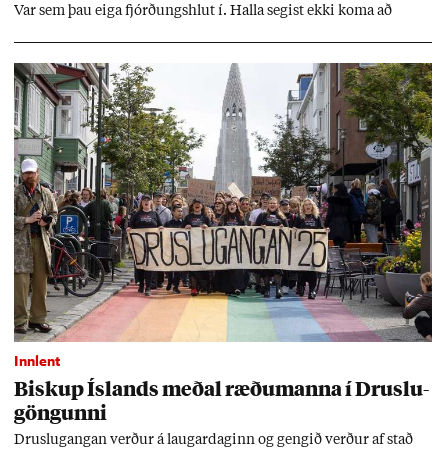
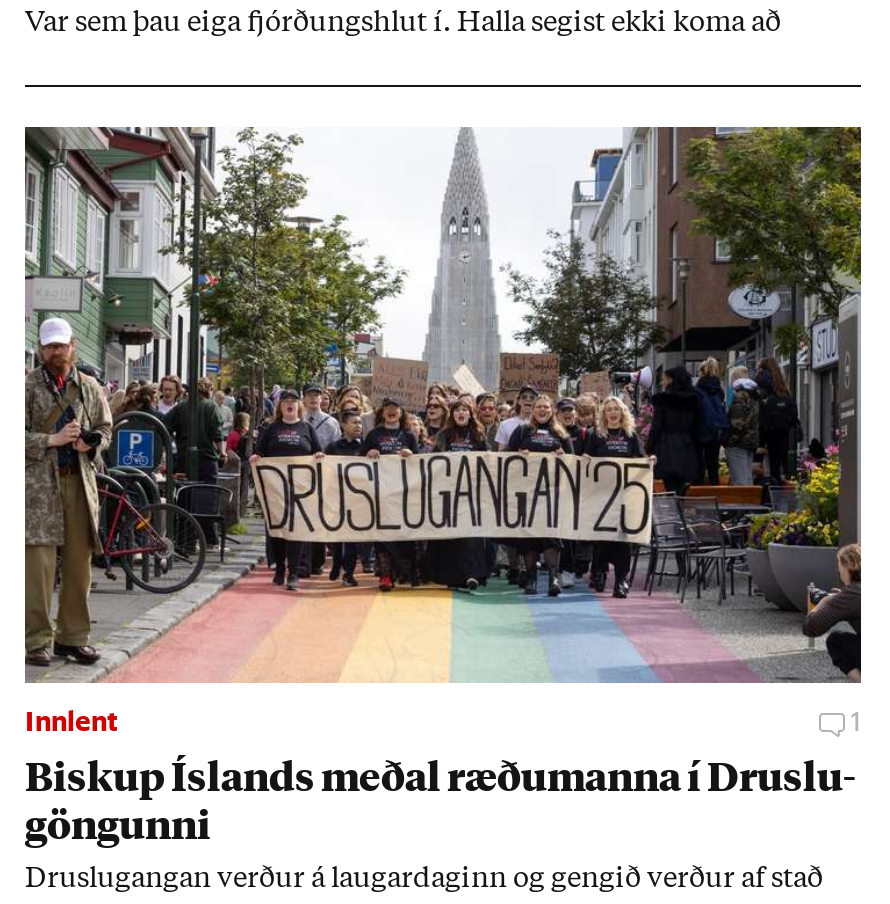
none -> [845,703,861,739] 1

